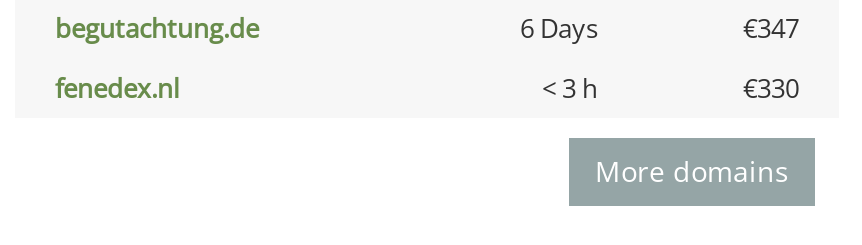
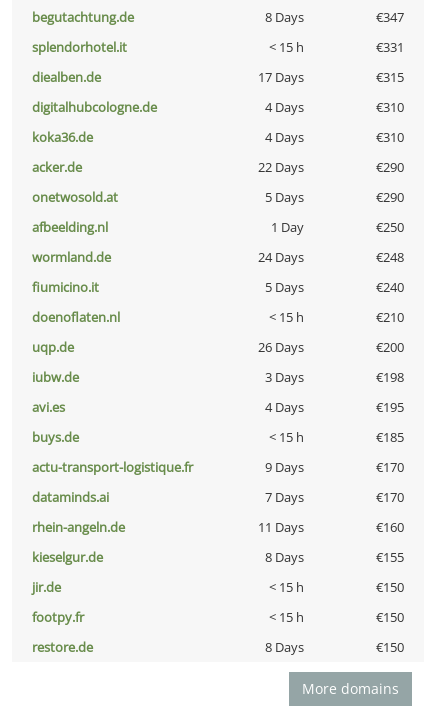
[520,10,598,46] 6 Days -> [264,8,303,26] 8 Days
[55,70,799,106] fenedex.nl | < 3 h | €330 -> [32,38,404,656] splendorhotel.it | < 15 h | €331 | diealben.de | 17 Days | €315 | digitalhubcologne.de | 4 Days | €310 | koka36.de | 4 Days | €310 | acker.de | 22 Days | €290 | onetwosold.at | 5 Days | €290 | afbeelding.nl | 1 Day | €250 | wormland.de | 24 Days | €248 | fiumicino.it | 5 Days | €240 | doenoflaten.nl | < 15 h | €210 | uqp.de | 26 Days | €200 | iubw.de | 3 Days | €198 | avi.es | 4 Days | €195 | buys.de | < 15 h | €185 | actu-transport-logistique.fr | 9 Days | €170 | dataminds.ai | 7 Days | €170 | rhein-angeln.de | 11 Days | €160 | kieselgur.de | 8 Days | €155 | jir.de | < 15 h | €150 | footpy.fr | < 15 h | €150 | restore.de | 8 Days | €150

